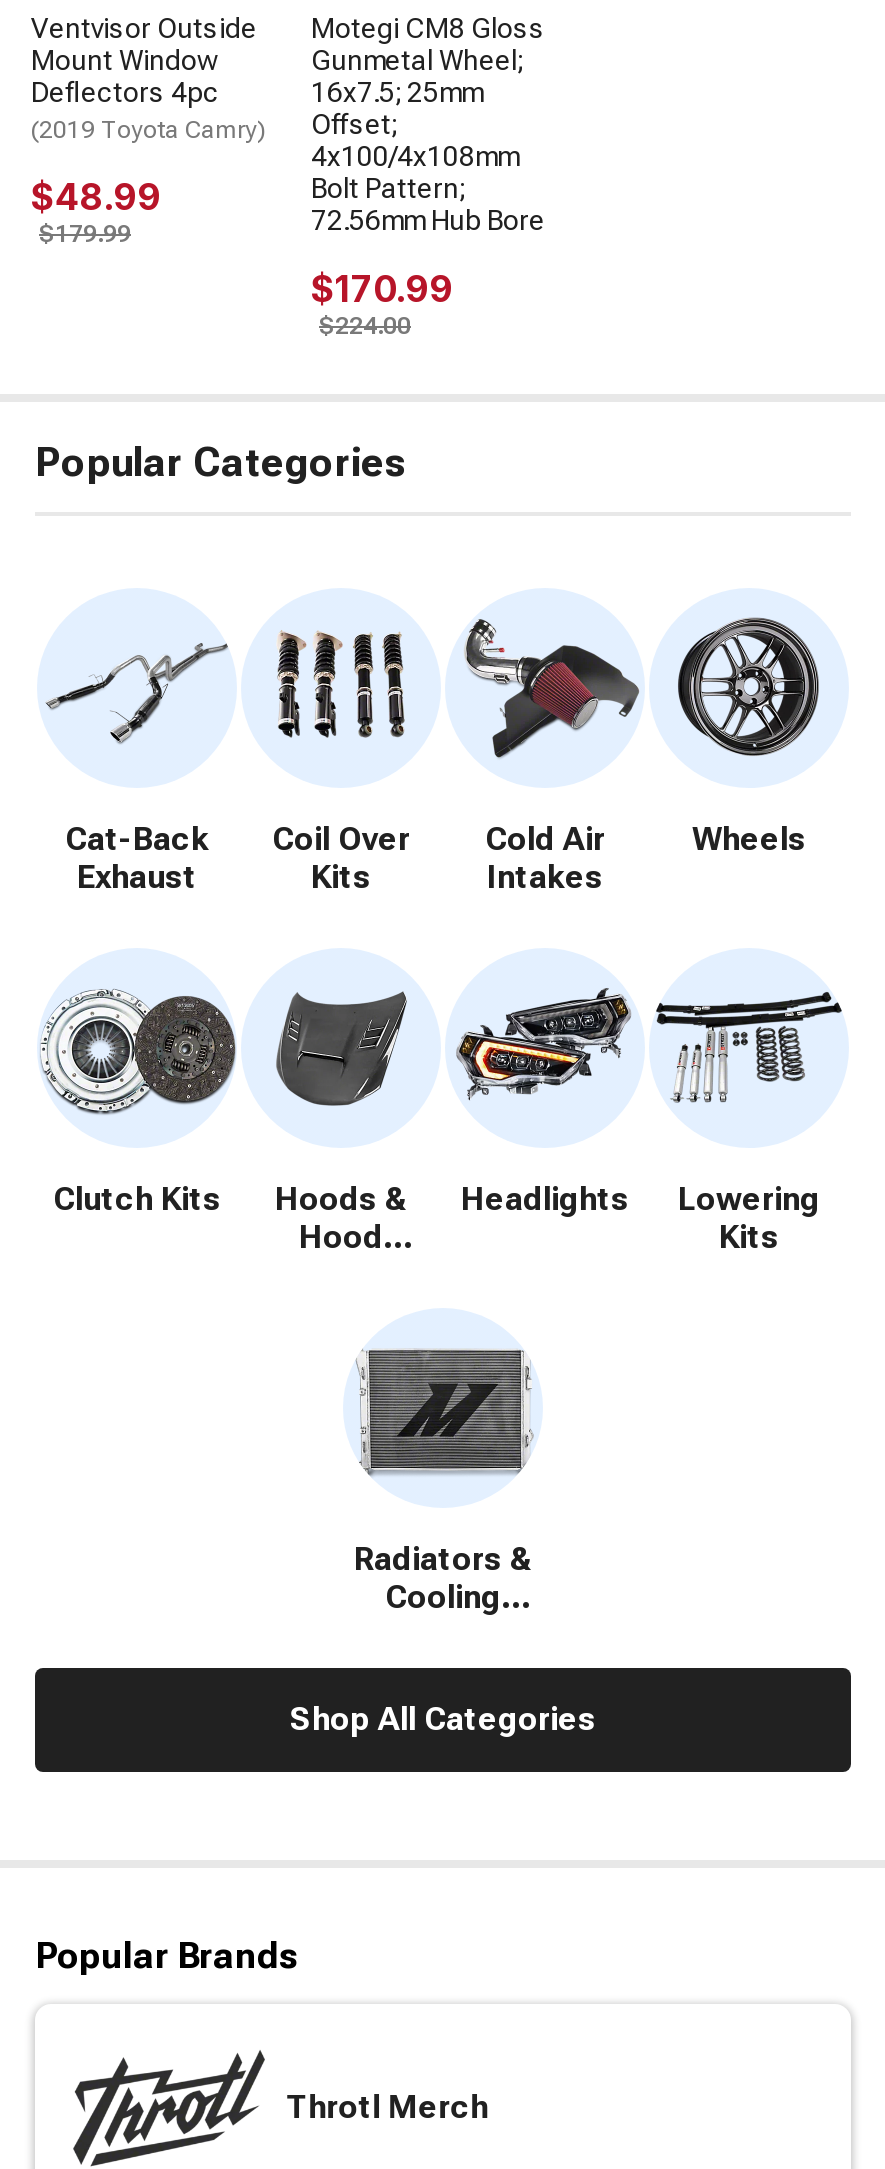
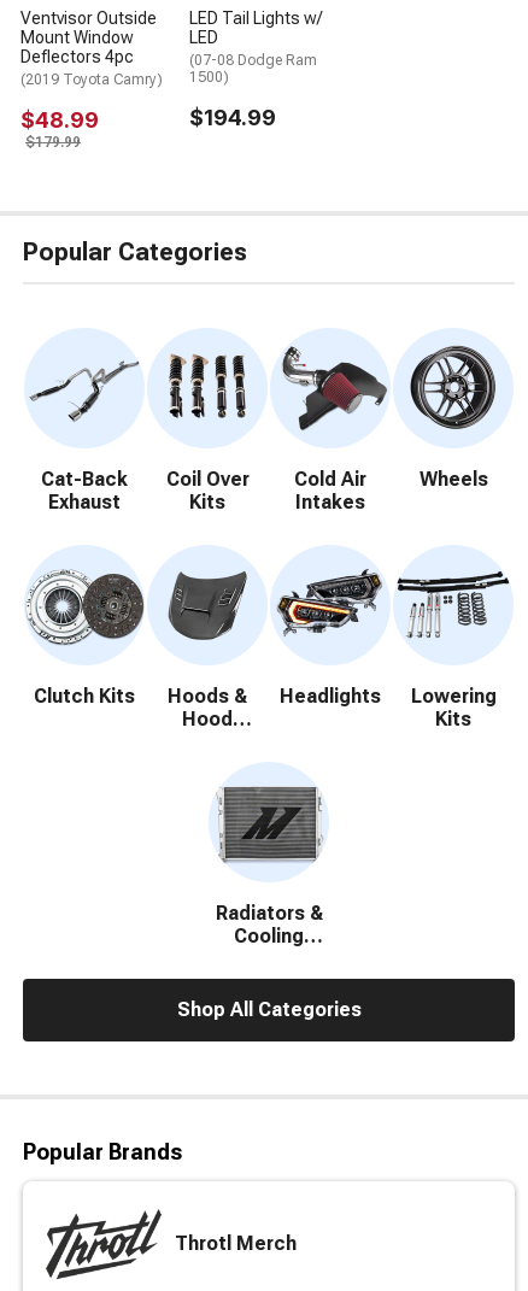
[311,12,545,236] Motegi CM8 Gloss | Gunmetal Wheel; | 16x7.5; 25mm | Offset; | 4x100/4x108mm | Bolt Pattern; | 72.56mm Hub Bore -> [189,8,322,85] LED Tail Lights w/ | LED | (07-08 Dodge Ram | 1500)
[311,268,453,340] $170.99 | $224.00 -> [189,105,276,130] $194.99

